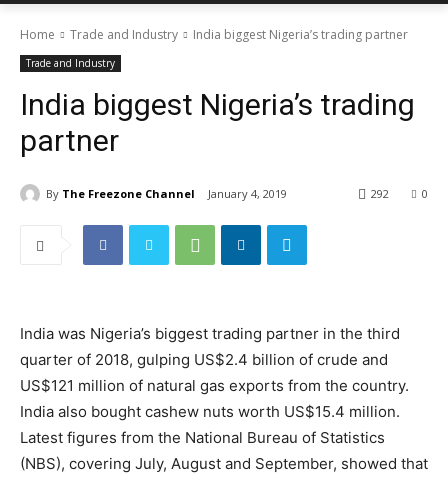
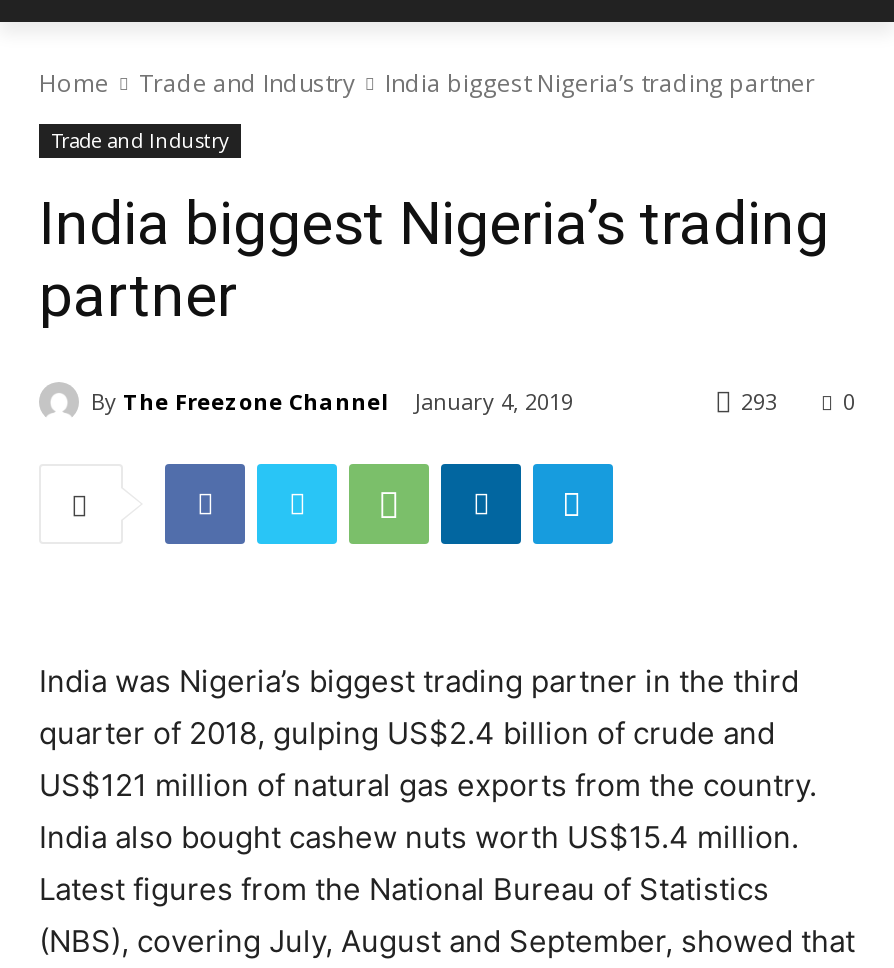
[371,186,389,201] 292 -> [741,386,777,416] 293

